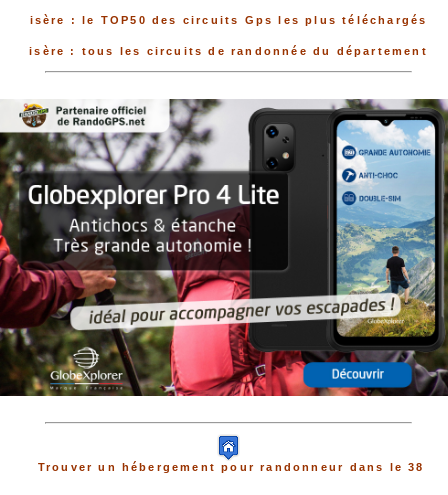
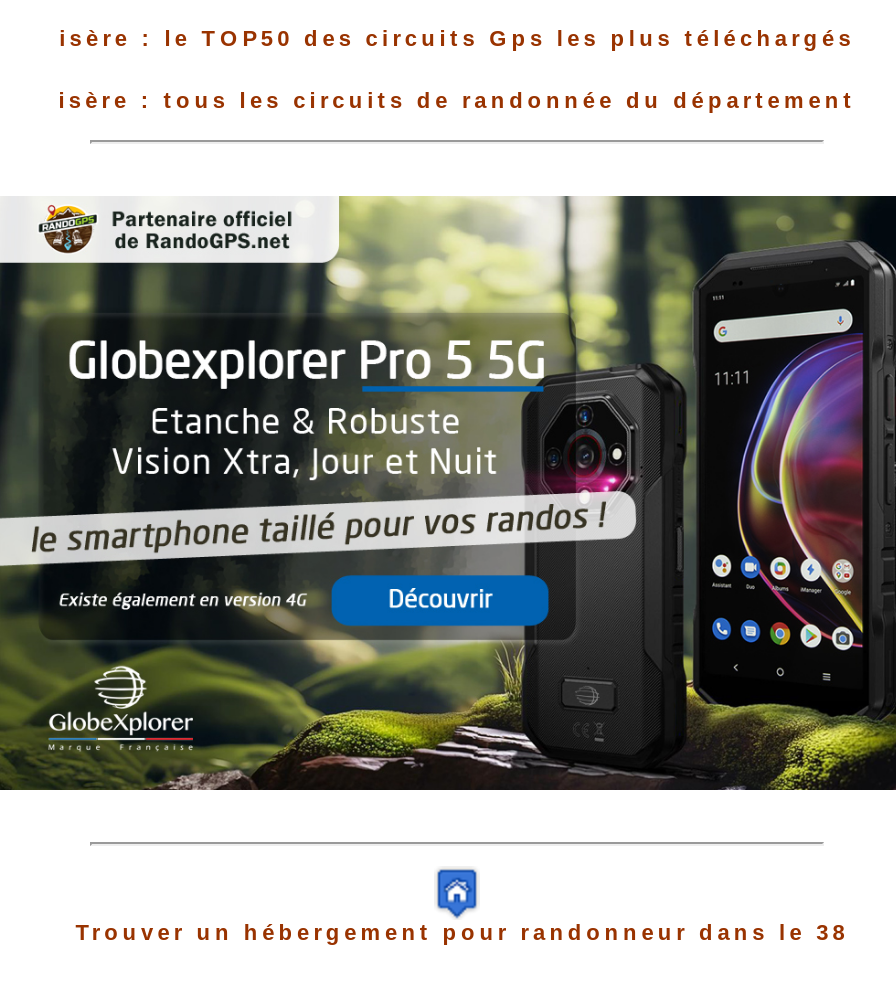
[3,98,445,397] [image] -> [6,194,890,792] [image]

